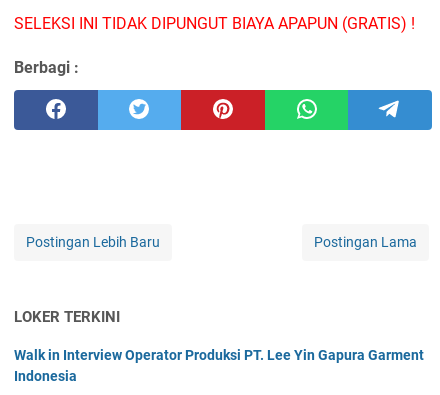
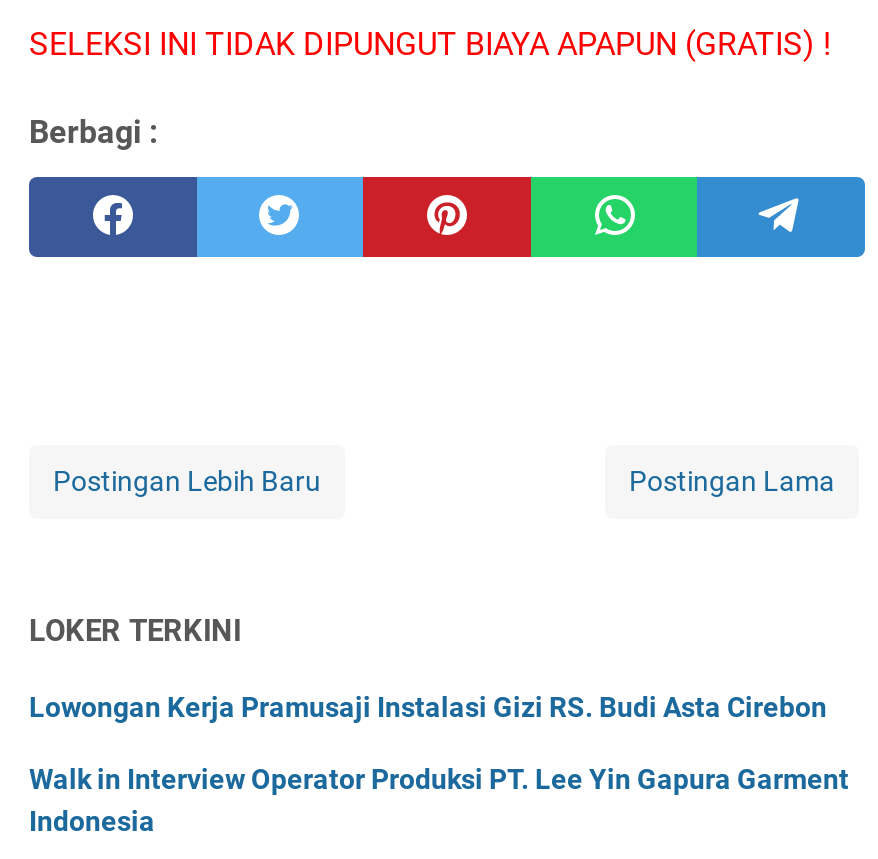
none -> [29,690,827,722] Lowongan Kerja Pramusaji Instalasi Gizi RS. Budi Asta Cirebon

